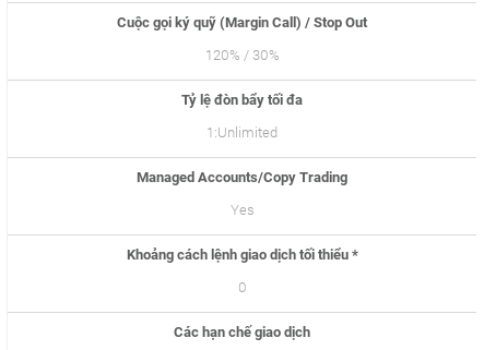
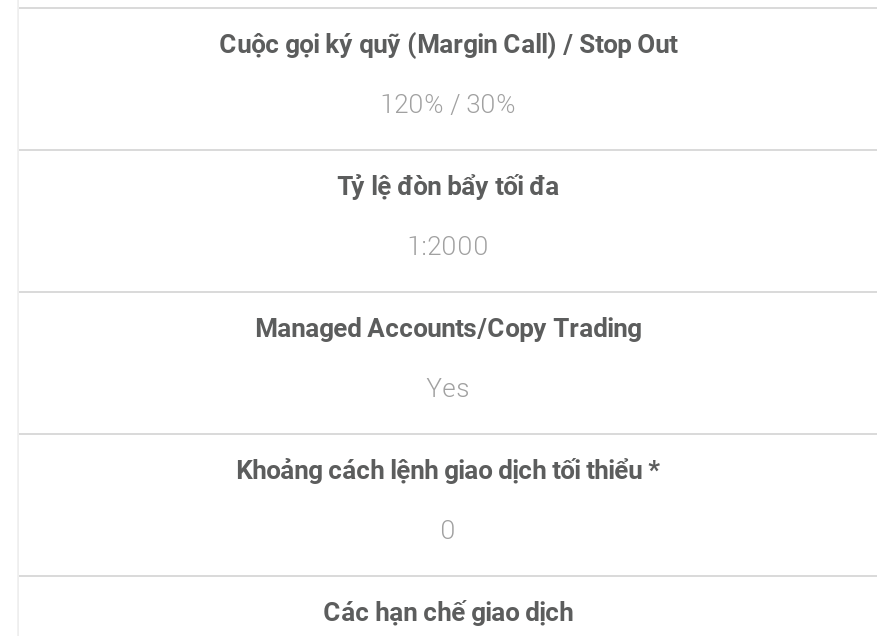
[207,122,278,142] 1:Unlimited -> [407,227,489,263] 1:2000

